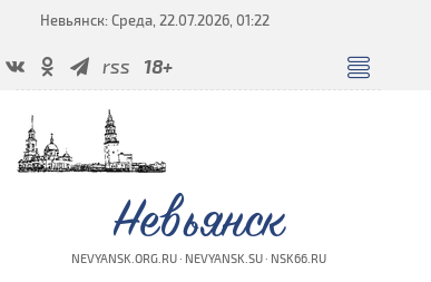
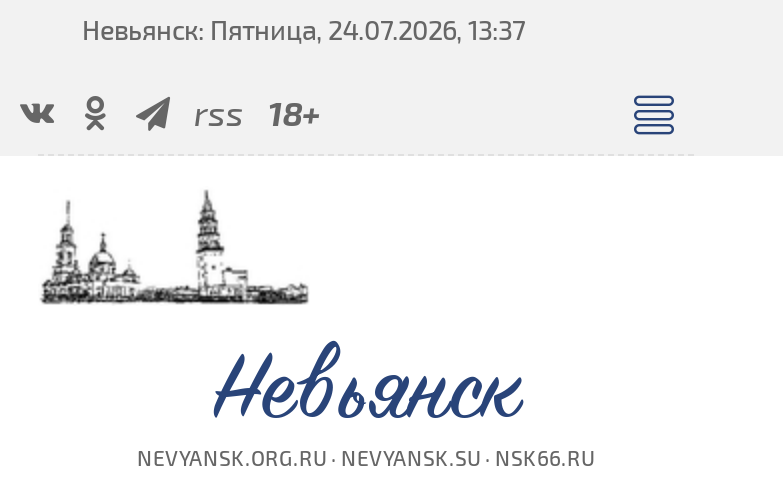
[40,11,270,29] Невьянск: Среда, 22.07.2026, 01:22 -> [82,14,526,46] Невьянск: Пятница, 24.07.2026, 13:37

